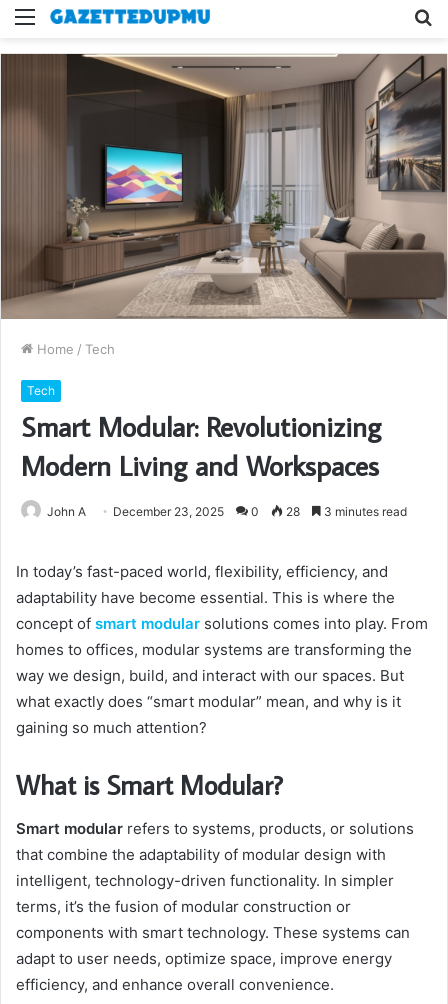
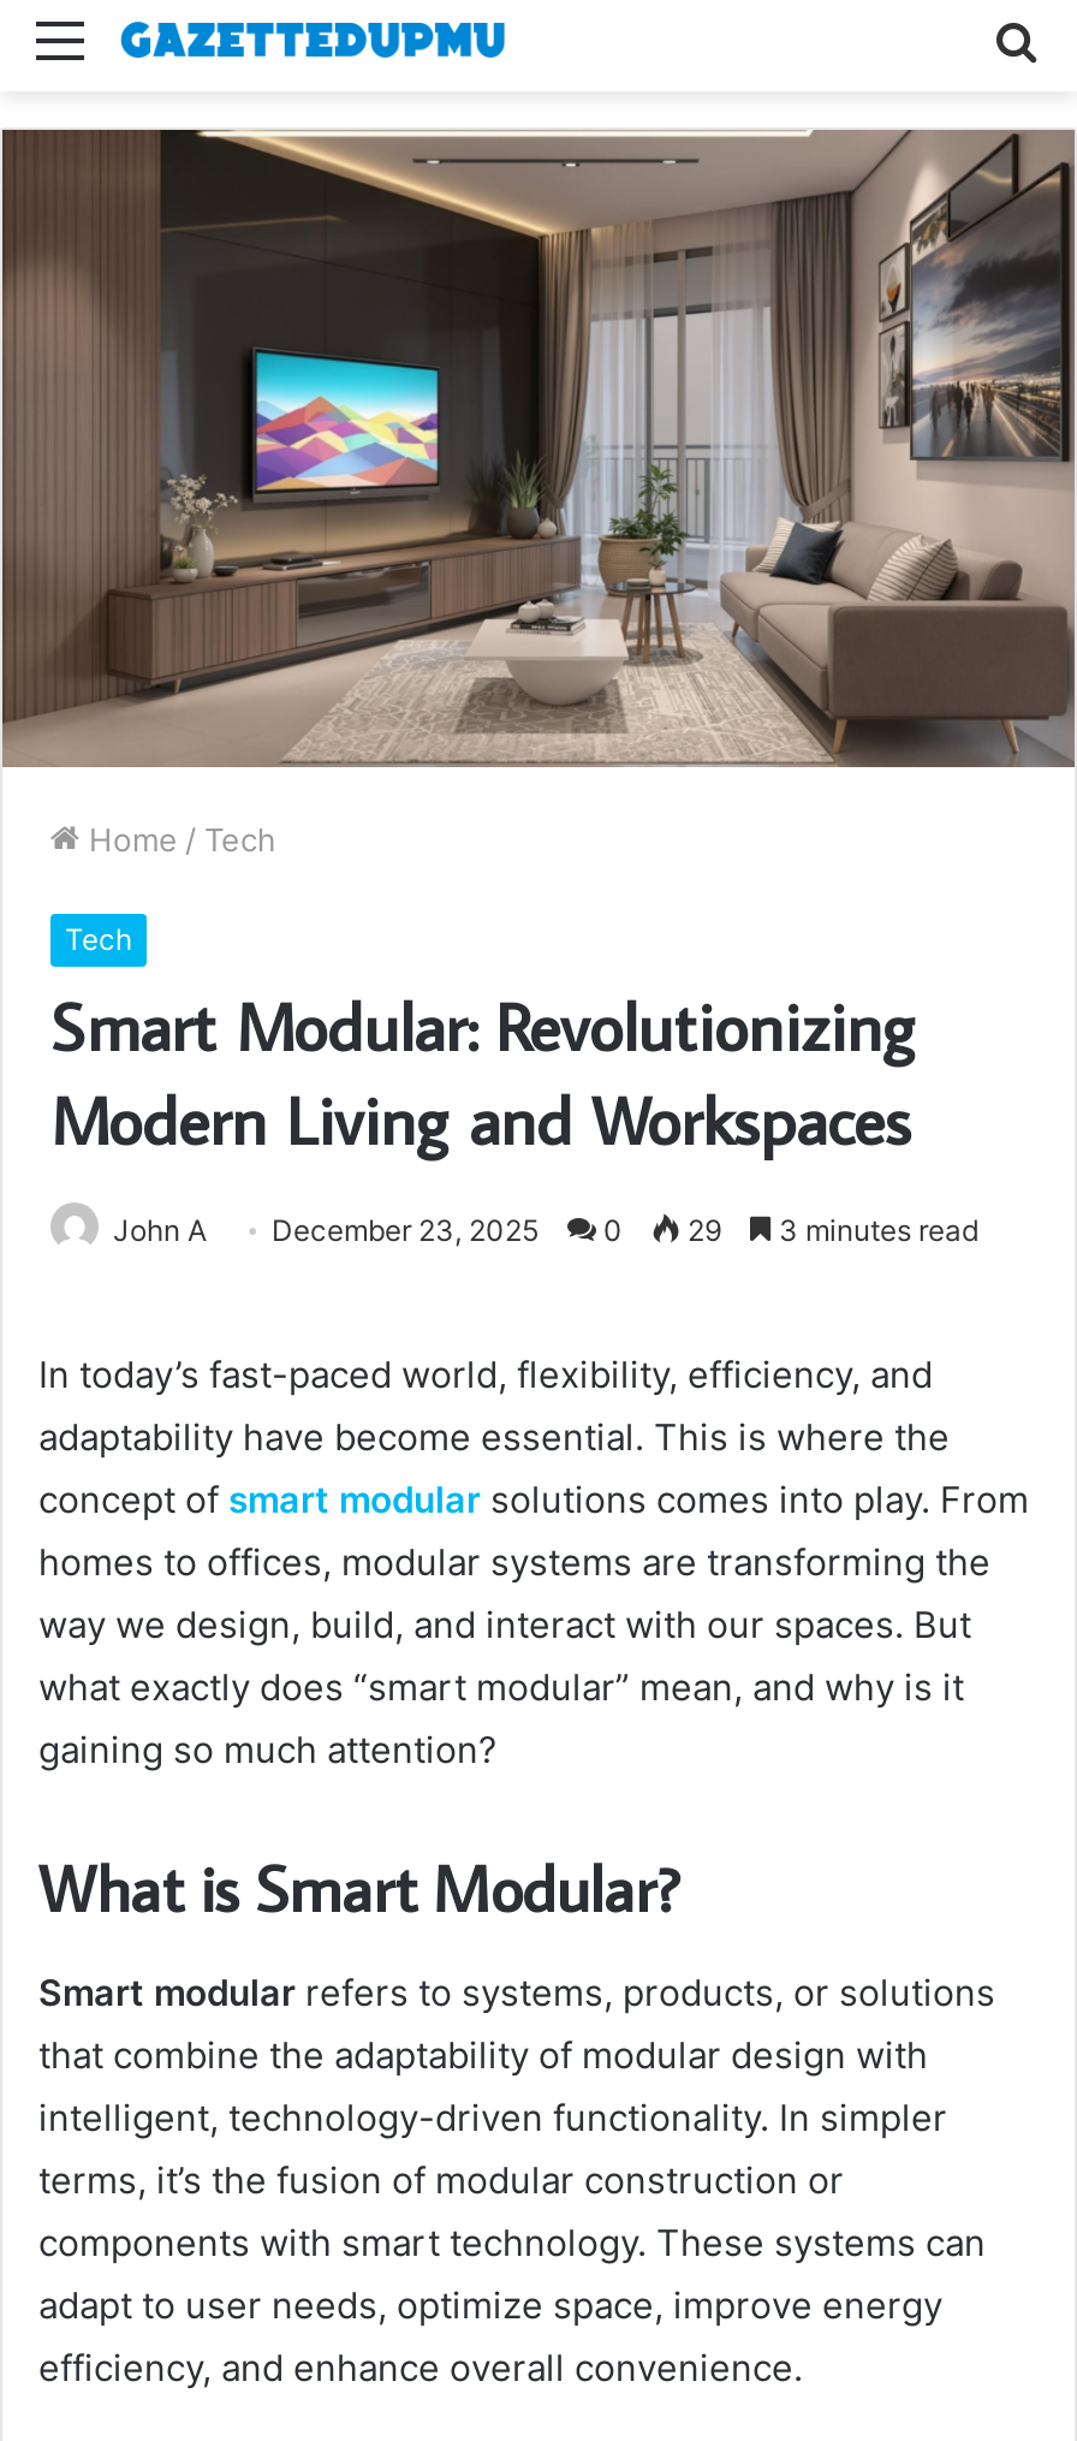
[47,504,407,519] John A December 23, 2025 0 28 3 minutes read -> [113,1212,978,1248] John A December 23, 2025 0 29 3 minutes read

